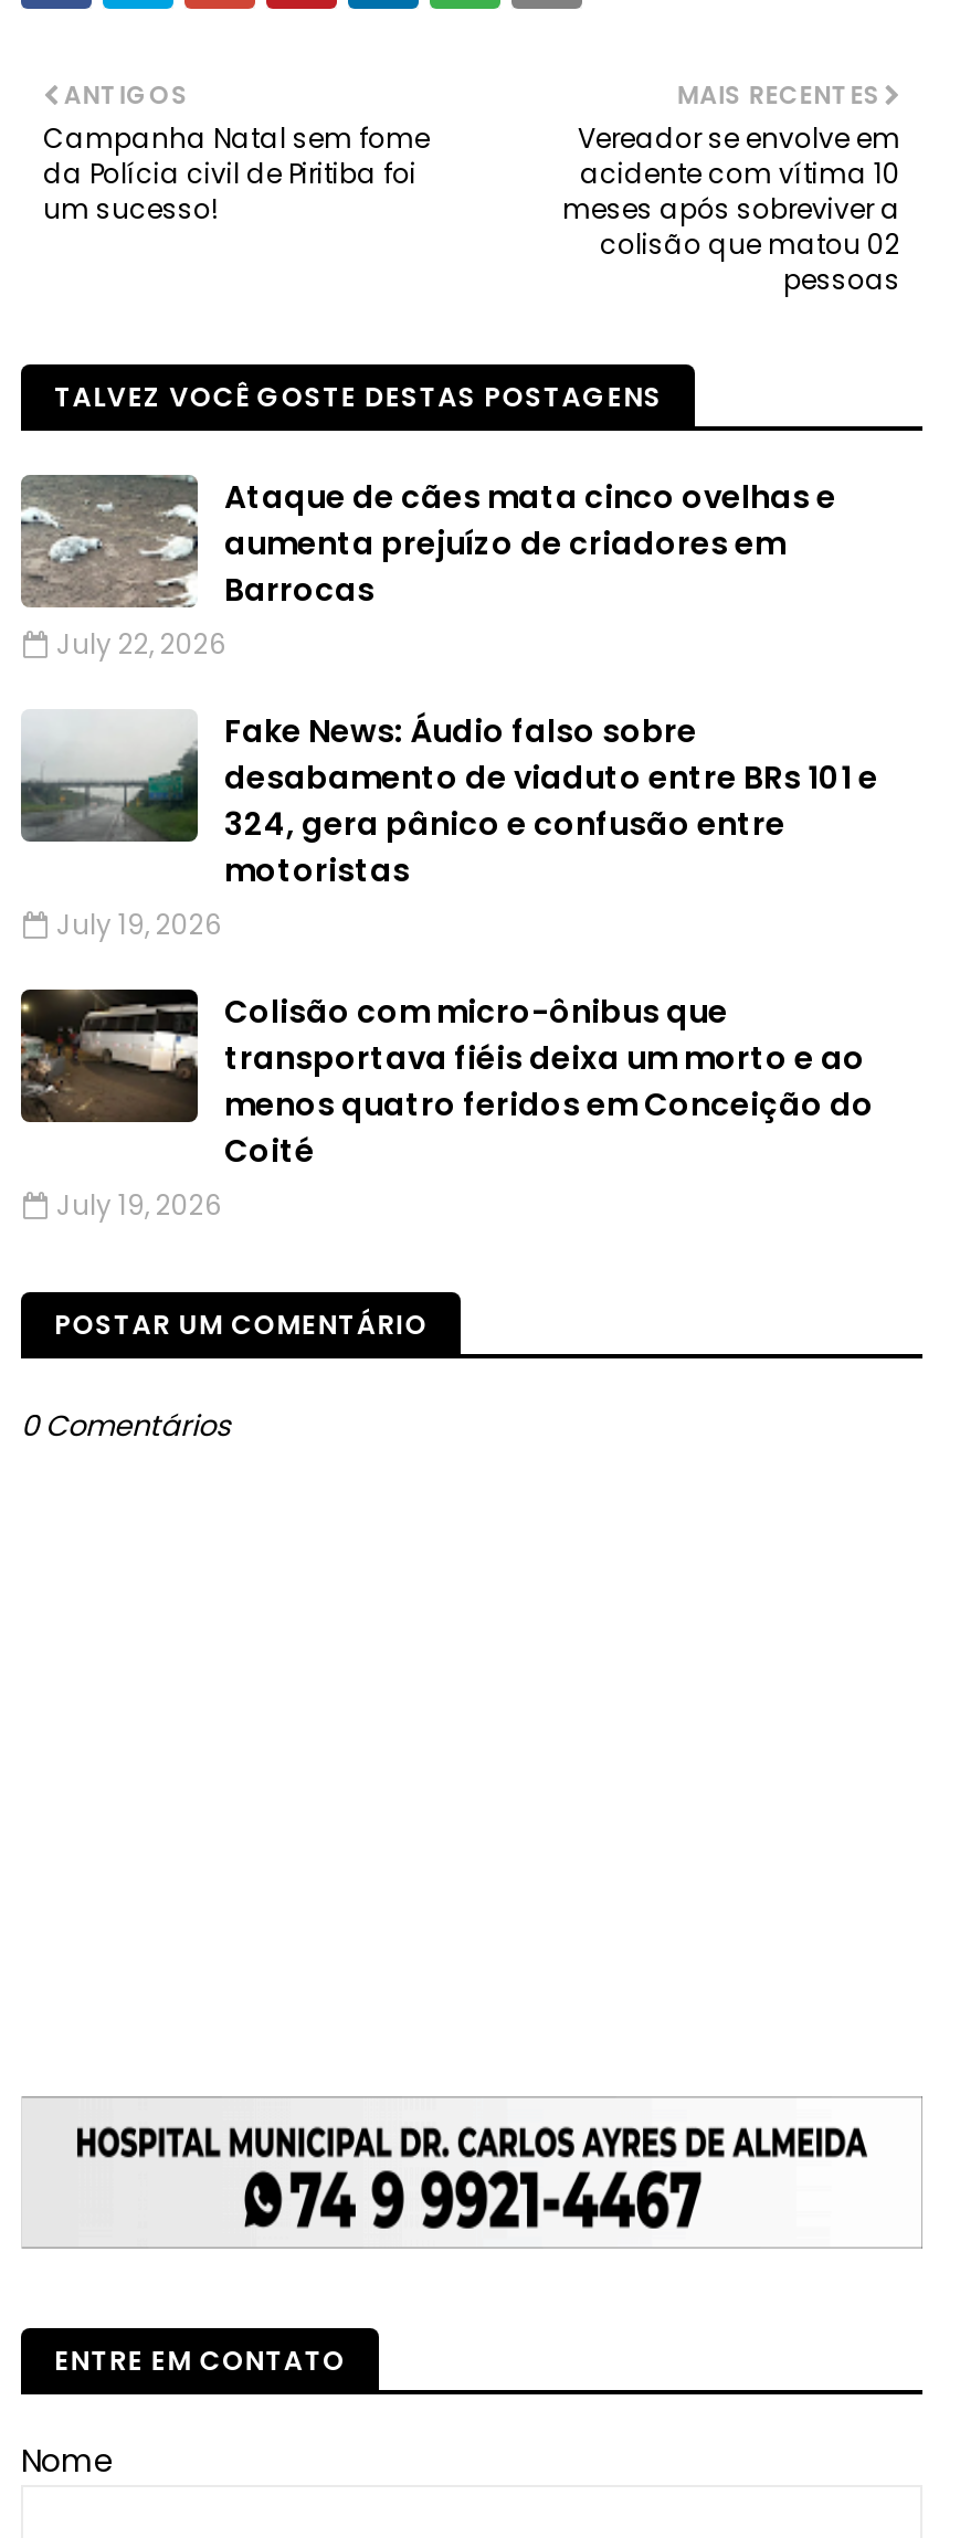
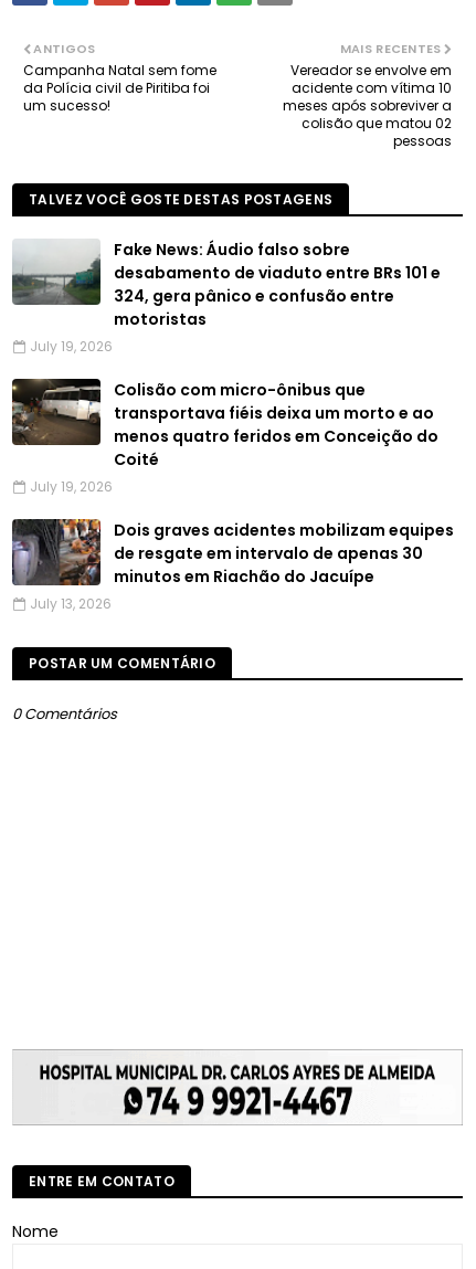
[21,473,836,663] [image] | Ataque de cães mata cinco ovelhas e | aumenta prejuízo de criadores em | Barrocas | July 22, 2026 -> none
moved [19,709,878,1224] -> [11,239,441,496]: [image] | Fake News: Áudio falso sobre | desabamento de viaduto entre BRs 101 e | ... | Coité | July 19, 2026
none -> [11,518,454,613] [image] | Dois graves acidentes mobilizam equipes | de resgate em intervalo de apenas 30 | minutos em Riachão do Jacuípe | July 13, 2026

